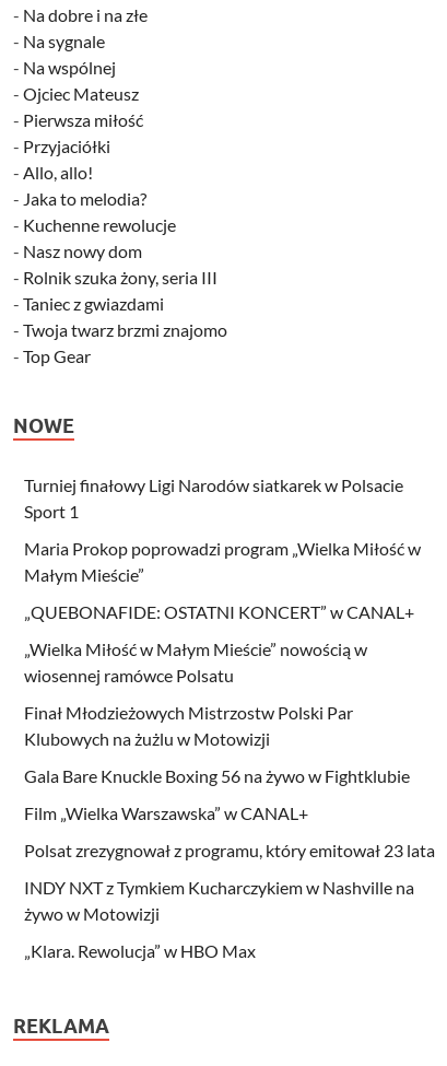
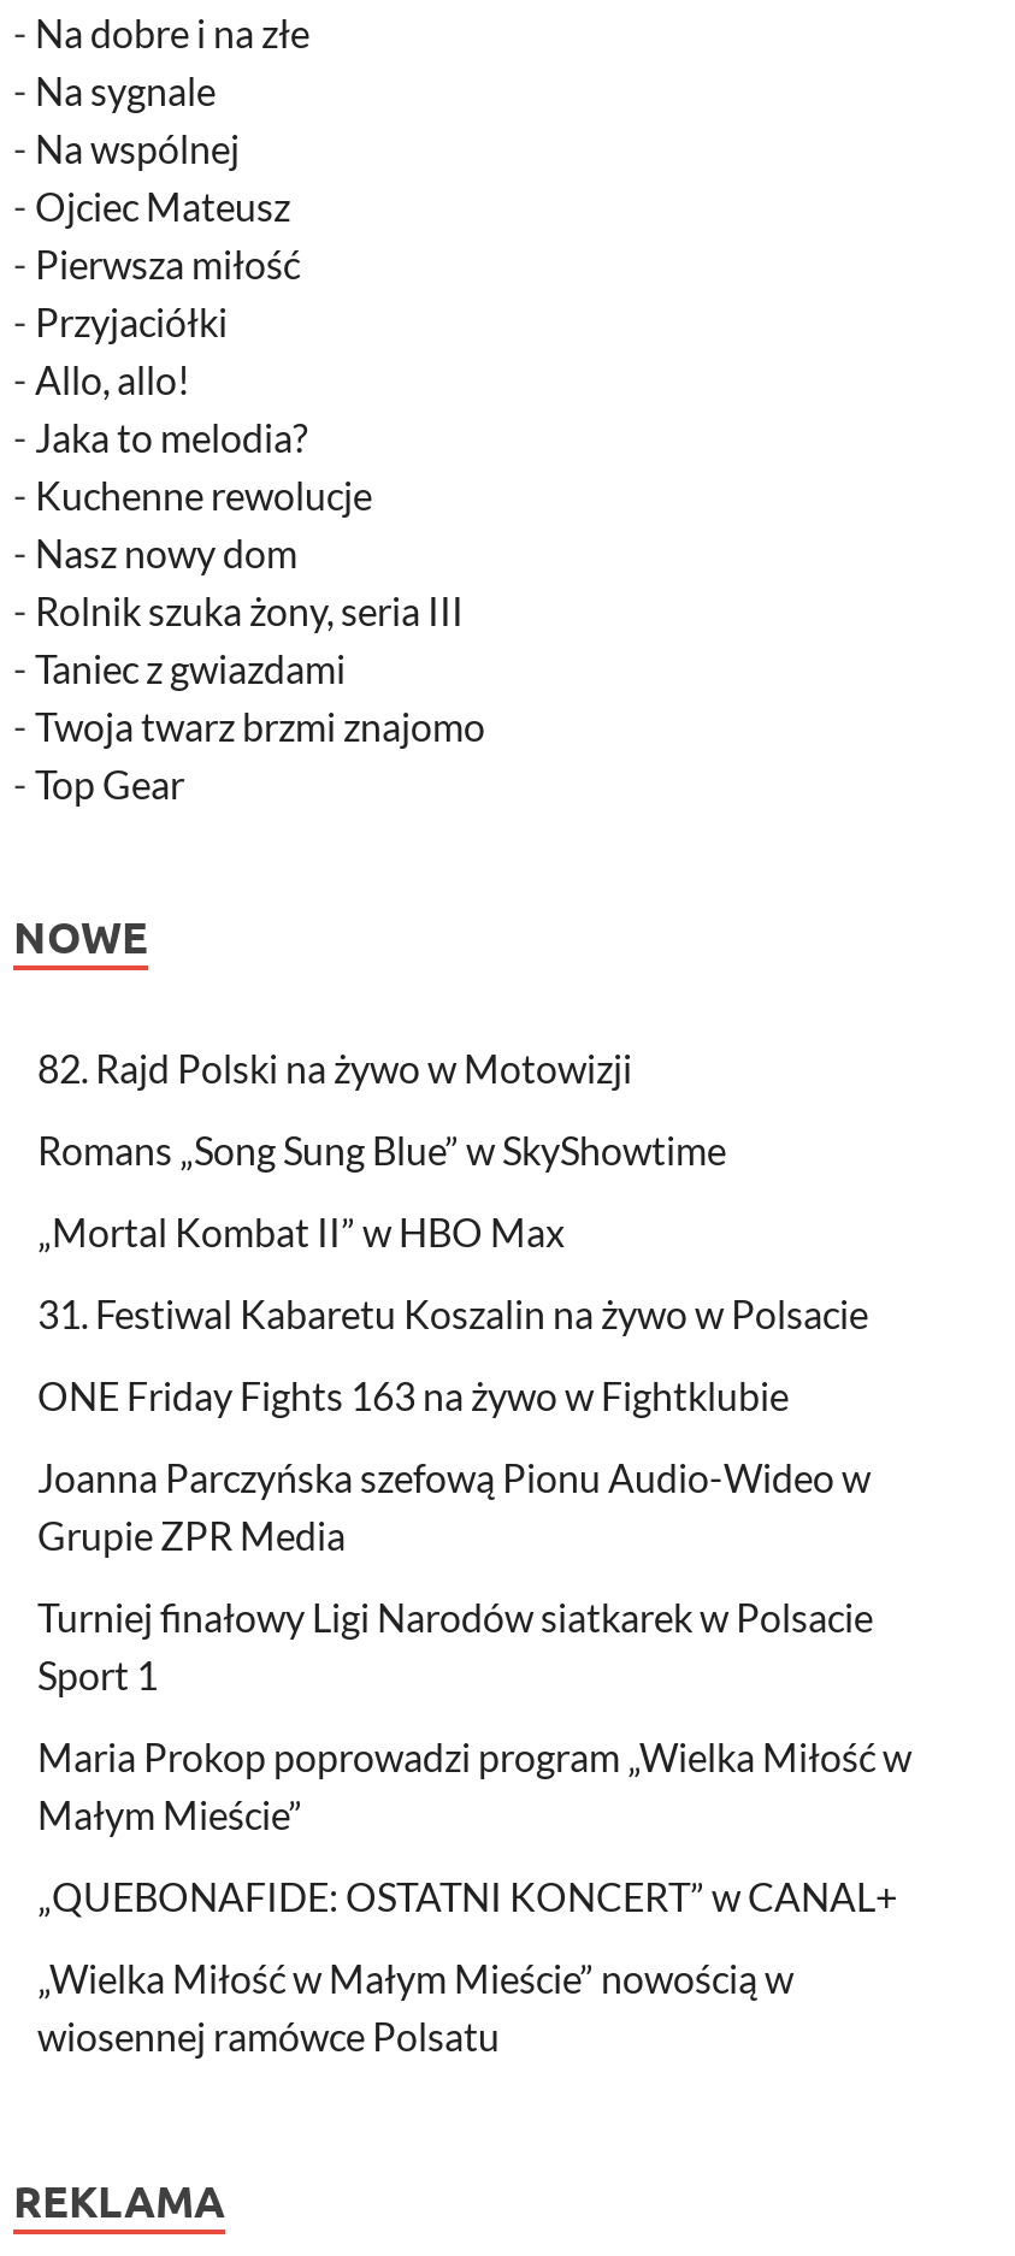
none -> [37,1044,871,1557] 82. Rajd Polski na żywo w Motowizji | Romans „Song Sung Blue” w SkyShowtime | „Mortal Kombat II” w HBO Max | 31. Festiwal Kabaretu Koszalin na żywo w Polsacie | ONE Friday Fights 163 na żywo w Fightklubie | Joanna Parczyńska szefową Pionu Audio-Wideo w | Grupie ZPR Media
moved [24,474,421,685] -> [37,1593,911,2058]: Turniej finałowy Ligi Narodów siatkarek w Polsacie | Sport 1 | Maria Prokop poprowadzi program „Wielka Miłość w | Małym Mieście” | „QUEBONAFIDE: OSTATNI KONCERT” w CANAL+ | „Wielka Miłość w Małym Mieście” nowością w | wiosennej ramówce Polsatu
[24,701,435,961] Finał Młodzieżowych Mistrzostw Polski Par | Klubowych na żużlu w Motowizji | Gala Bare Knuckle Boxing 56 na żywo w Fightklubie | Film „Wielka Warszawska” w CANAL+ | Polsat zrezygnował z programu, który emitował 23 lata | INDY NXT z Tymkiem Kucharczykiem w Nashville na | żywo w Motowizji | „Klara. Rewolucja” w HBO Max -> none

